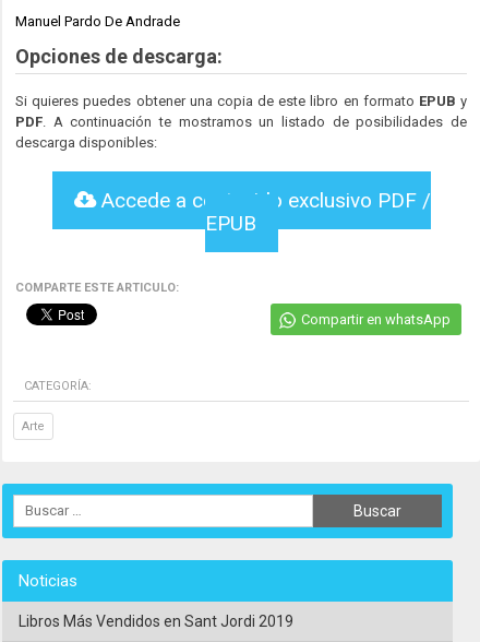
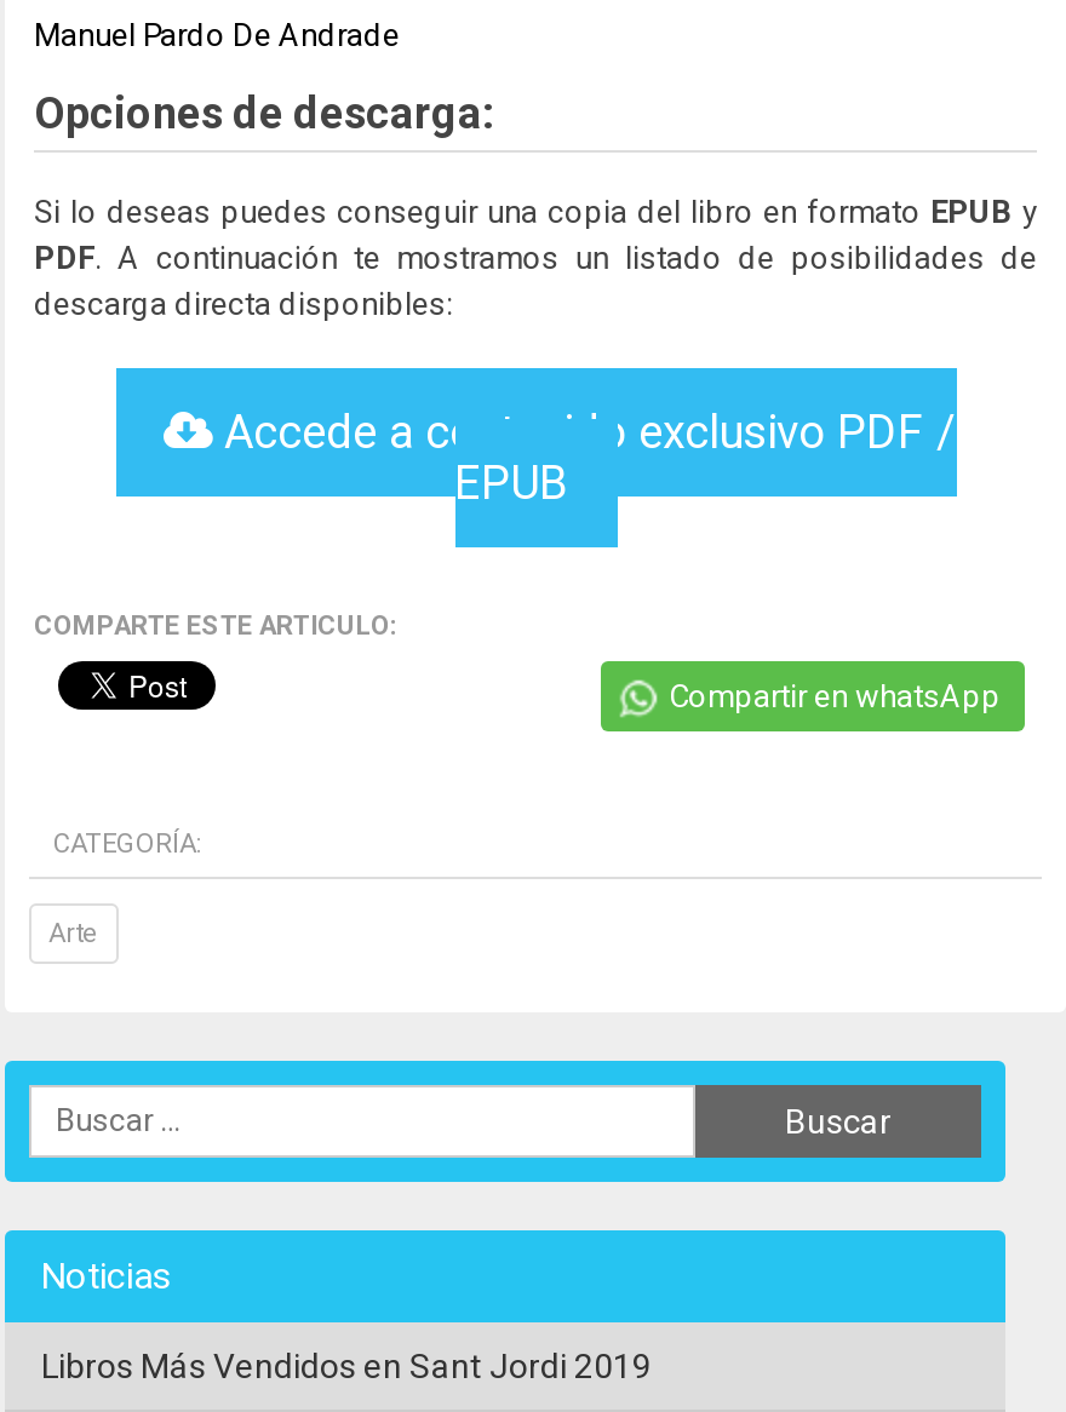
[15,92,467,109] Si quieres puedes obtener una copia de este libro en formato EPUB y -> [34,193,1037,229] Si lo deseas puedes conseguir una copia del libro en formato EPUB y
[15,134,157,150] descarga disponibles: -> [34,285,453,321] descarga directa disponibles:

